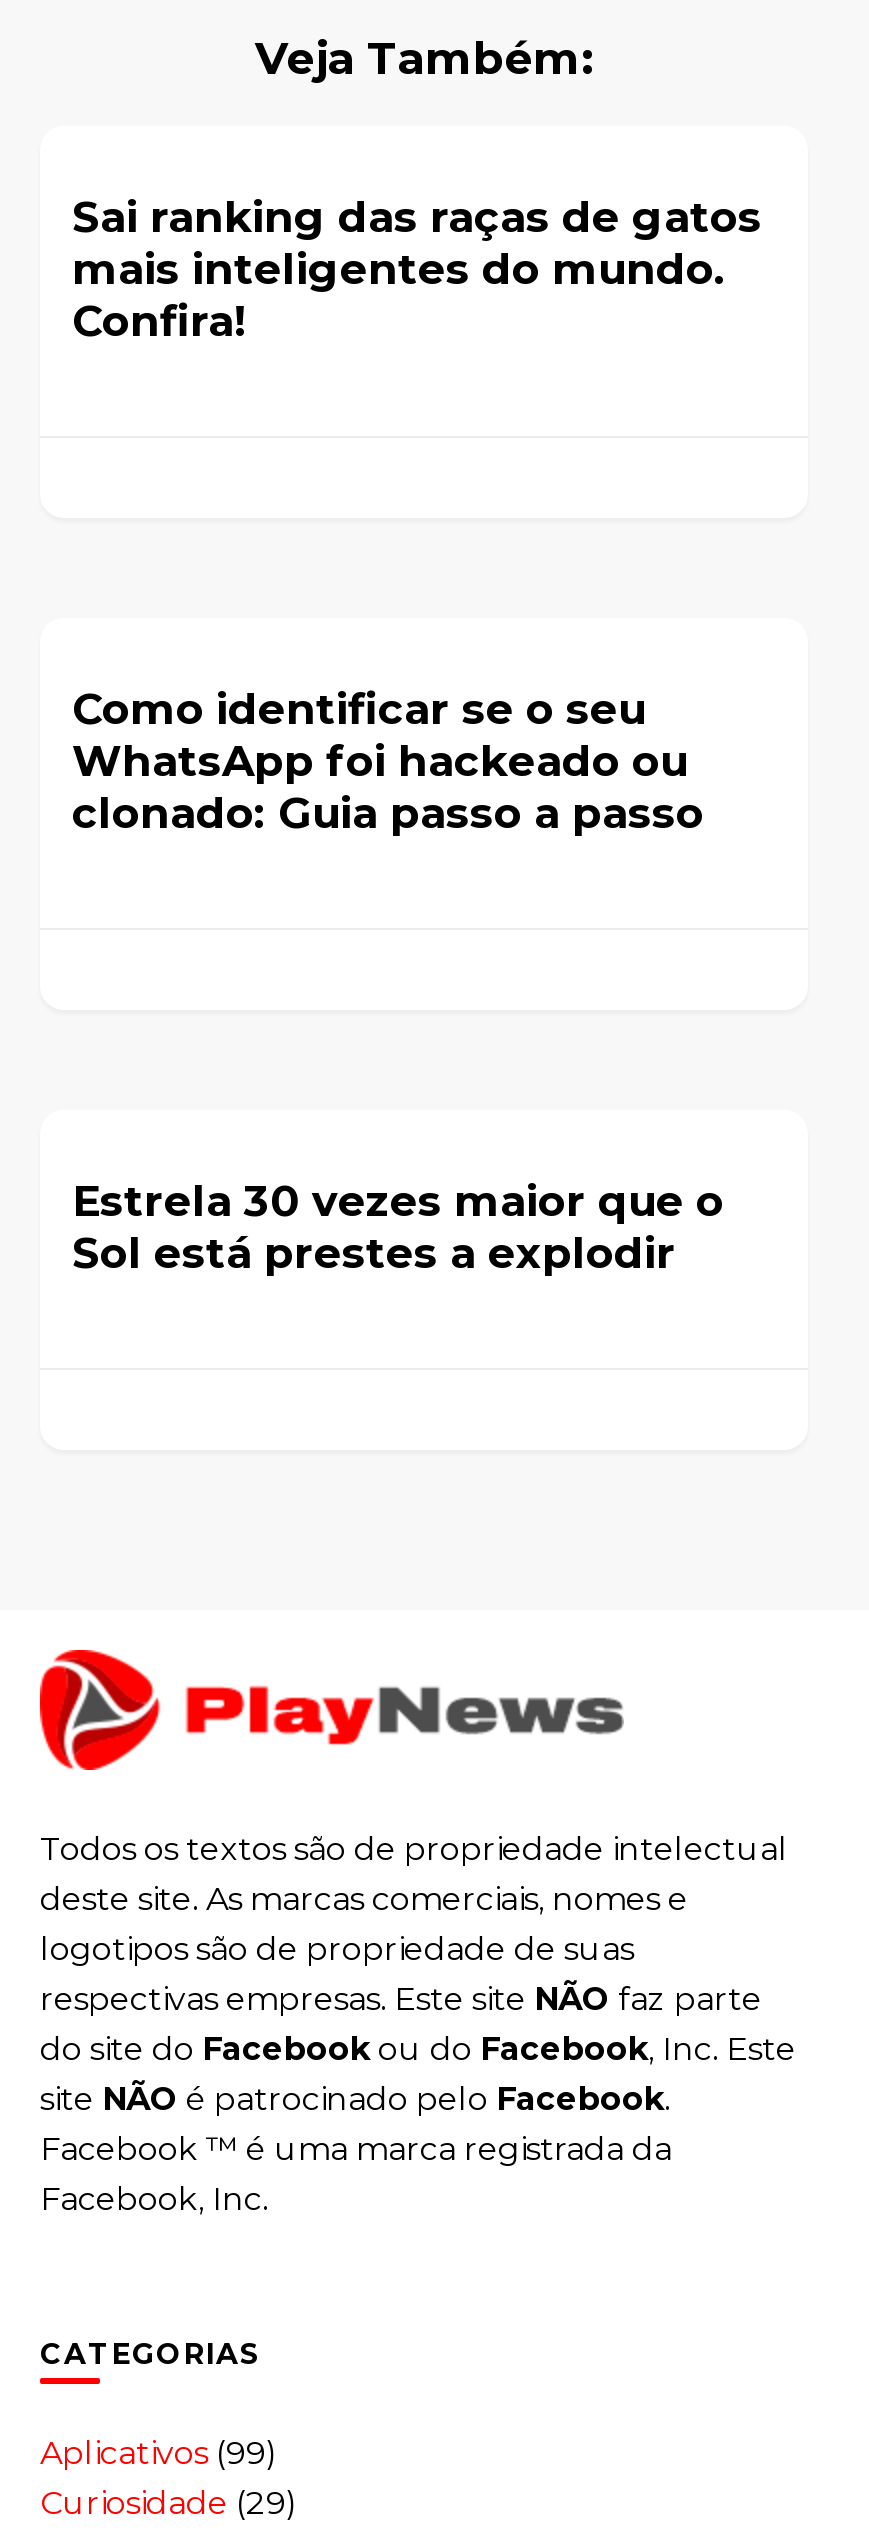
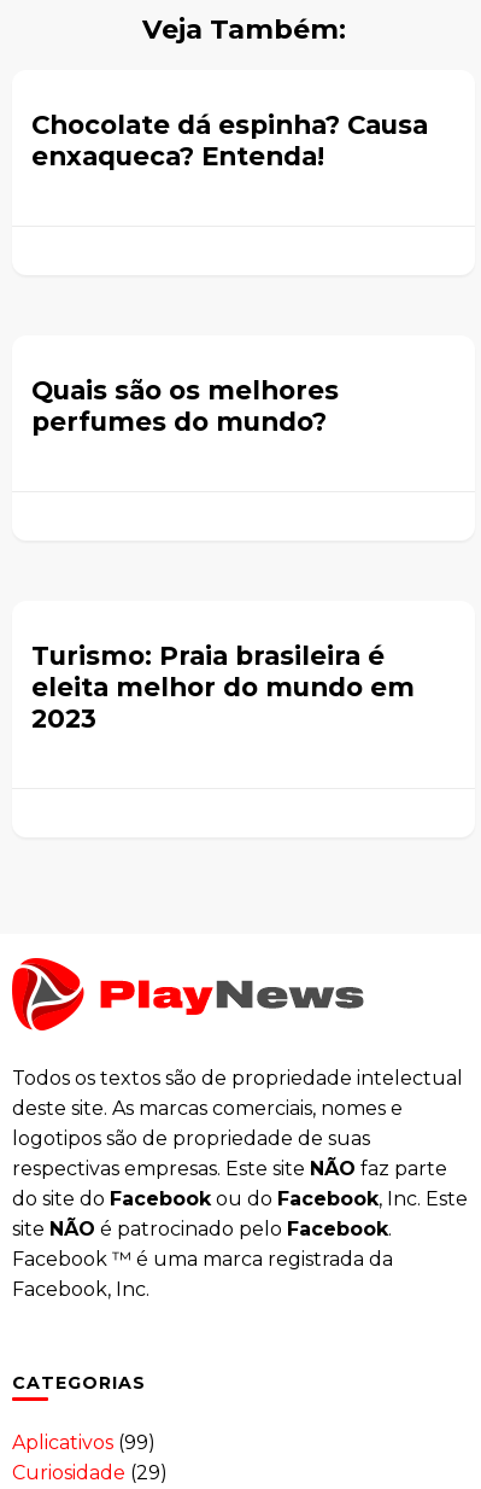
[72,190,762,346] Sai ranking das raças de gatos | mais inteligentes do mundo. | Confira! -> [31,108,428,171] Chocolate dá espinha? Causa | enxaqueca? Entenda!
[72,682,704,838] Como identificar se o seu | WhatsApp foi hackeado ou | clonado: Guia passo a passo -> [31,374,339,437] Quais são os melhores | perfumes do mundo?
[72,1174,724,1278] Estrela 30 vezes maior que o | Sol está prestes a explodir -> [31,639,415,734] Turismo: Praia brasileira é | eleita melhor do mundo em | 2023

